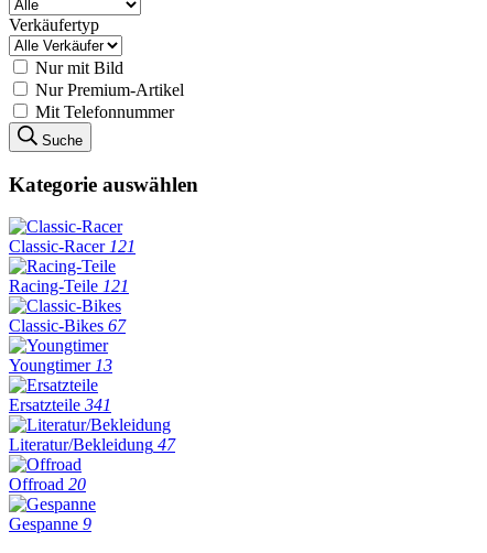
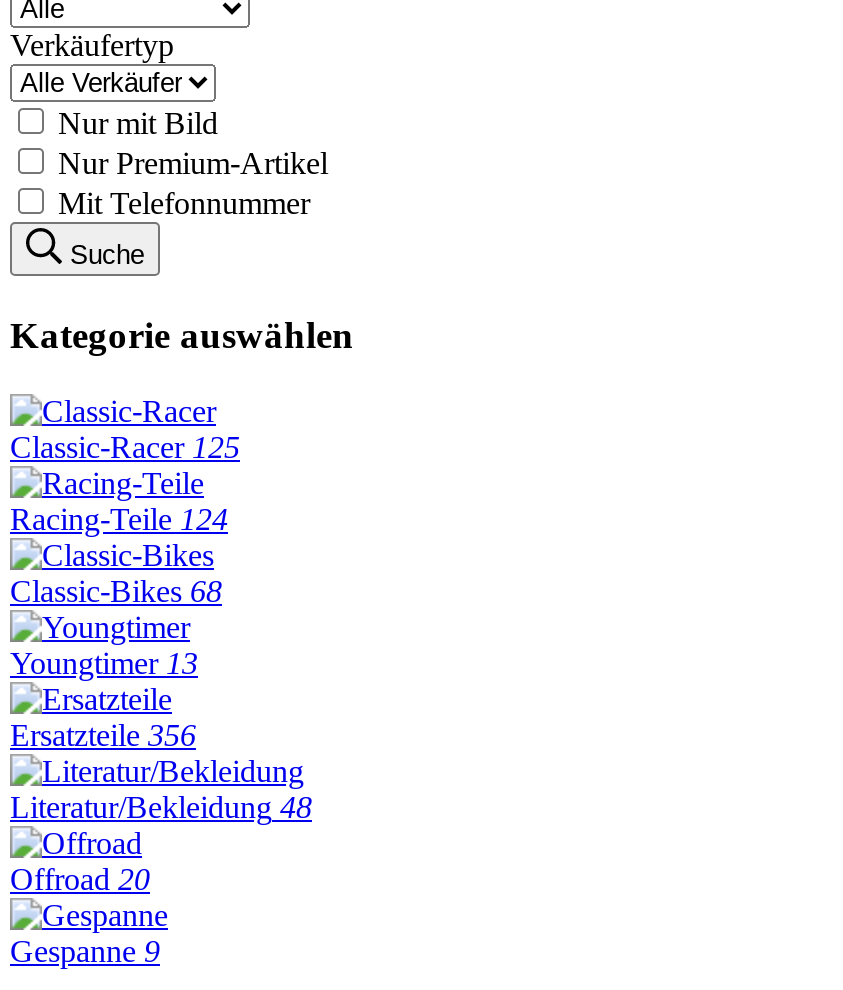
[9,237,136,256] Classic-Racer 121 -> [10,431,240,465] Classic-Racer 125
[9,277,129,296] Racing-Teile 121 -> [10,503,228,537] Racing-Teile 124
[9,317,126,335] Classic-Bikes 67 -> [10,575,222,609] Classic-Bikes 68
[9,396,111,415] Ersatzteile 341 -> [10,719,196,753] Ersatzteile 356
[9,436,175,454] Literatur/Bekleidung 47 -> [10,791,312,825] Literatur/Bekleidung 48

